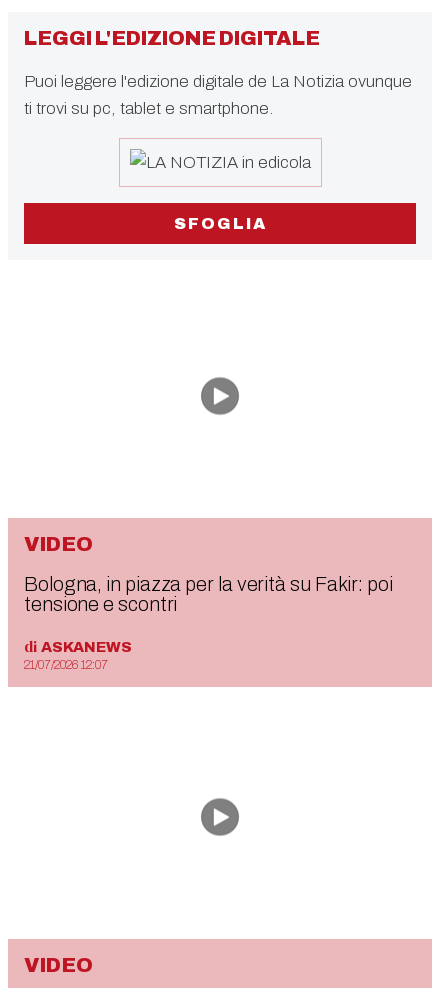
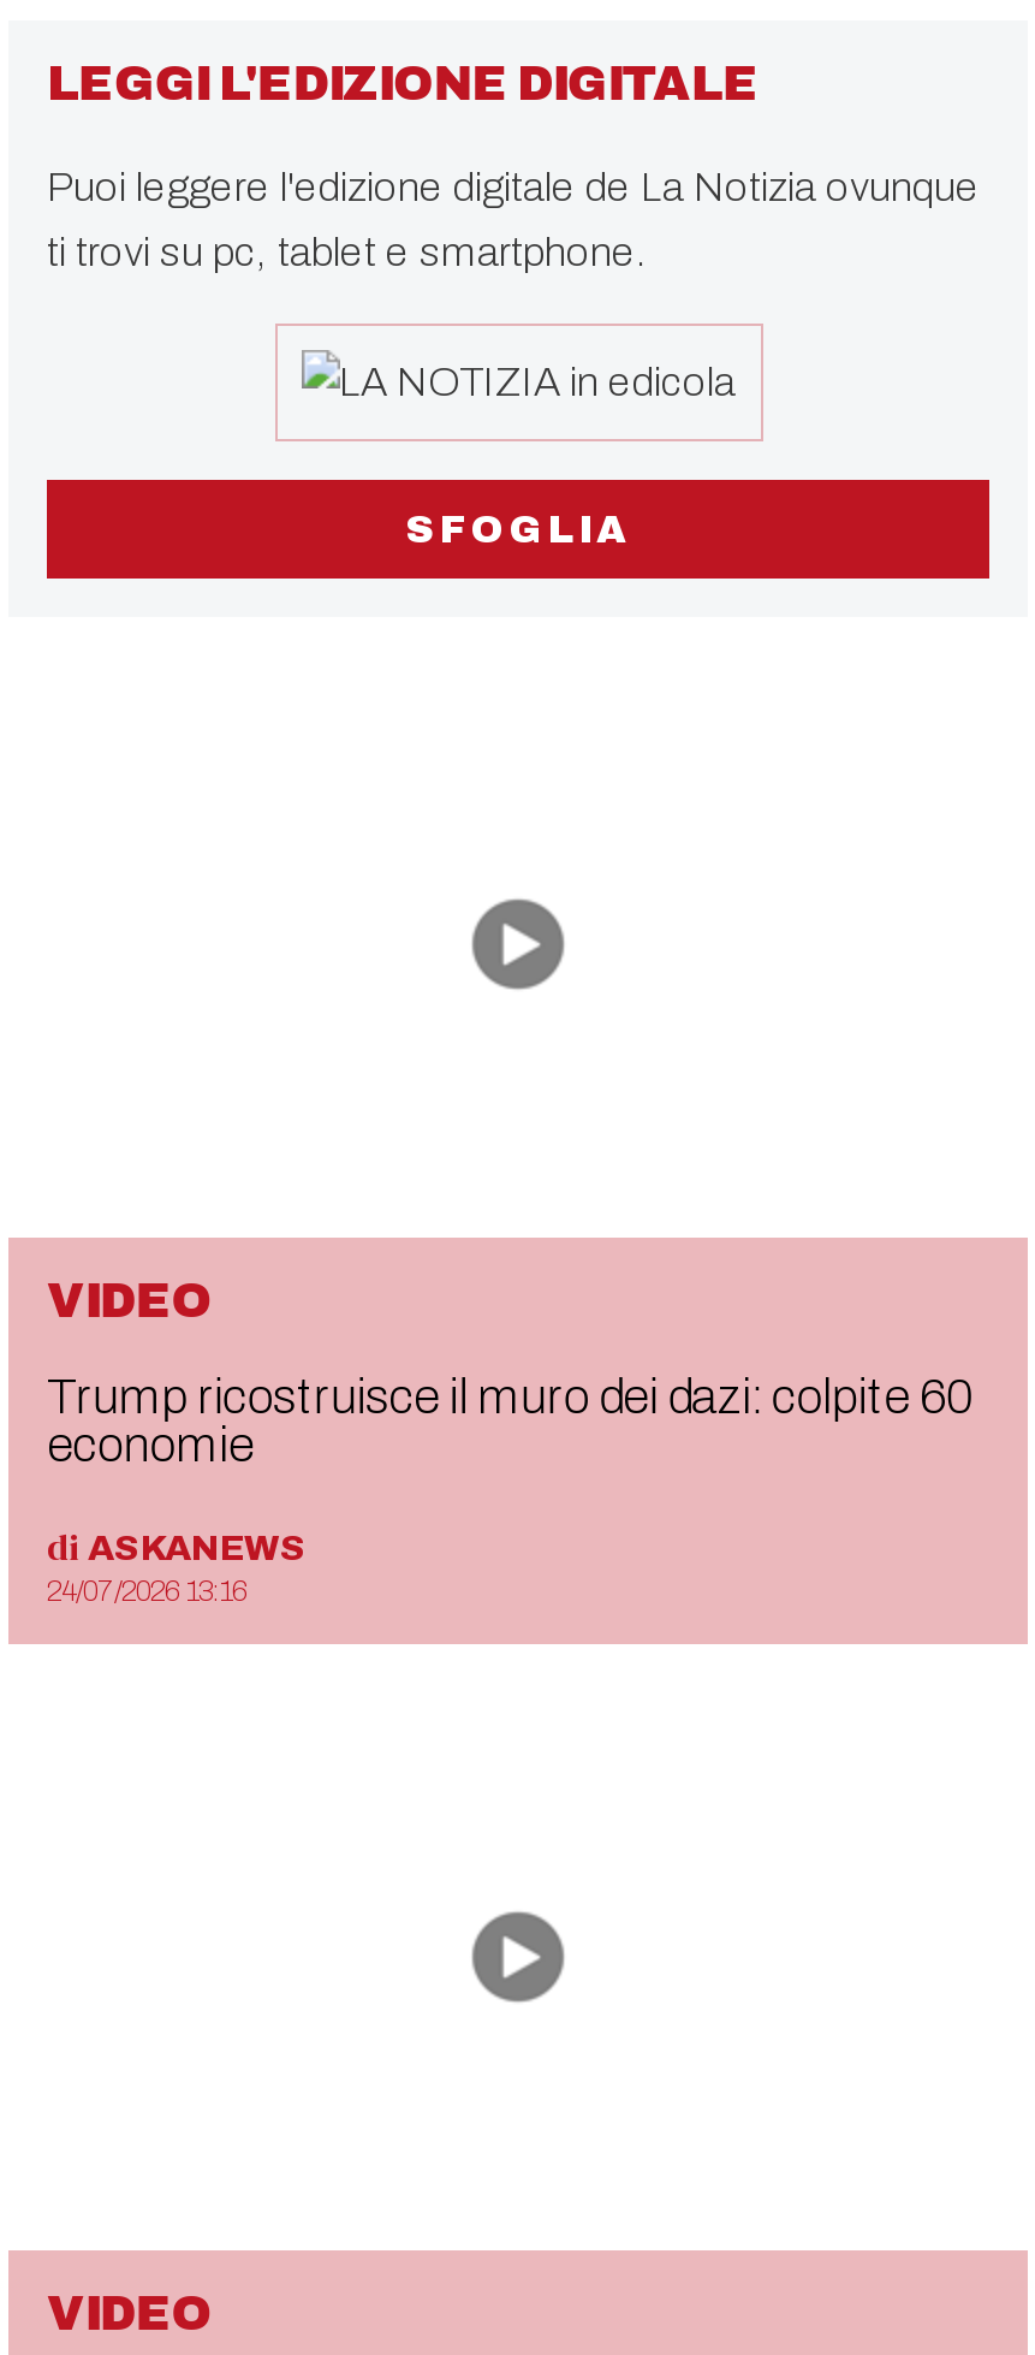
[24,573,393,615] Bologna, in piazza per la verità su Fakir: poi | tensione e scontri -> [47,1369,972,1470] Trump ricostruisce il muro dei dazi: colpite 60 | economie
[24,658,108,672] 21/07/2026 12:07 -> [47,1573,246,1607] 24/07/2026 13:16

